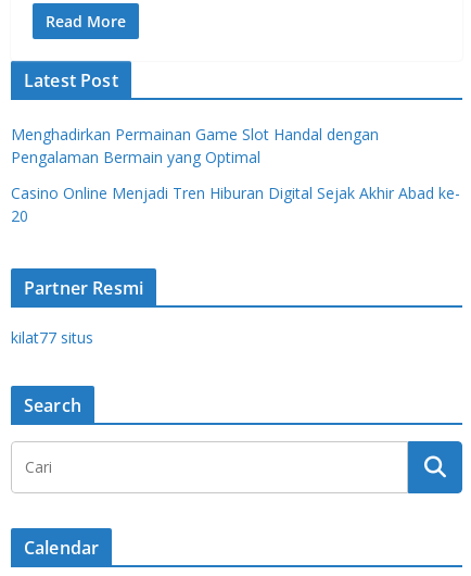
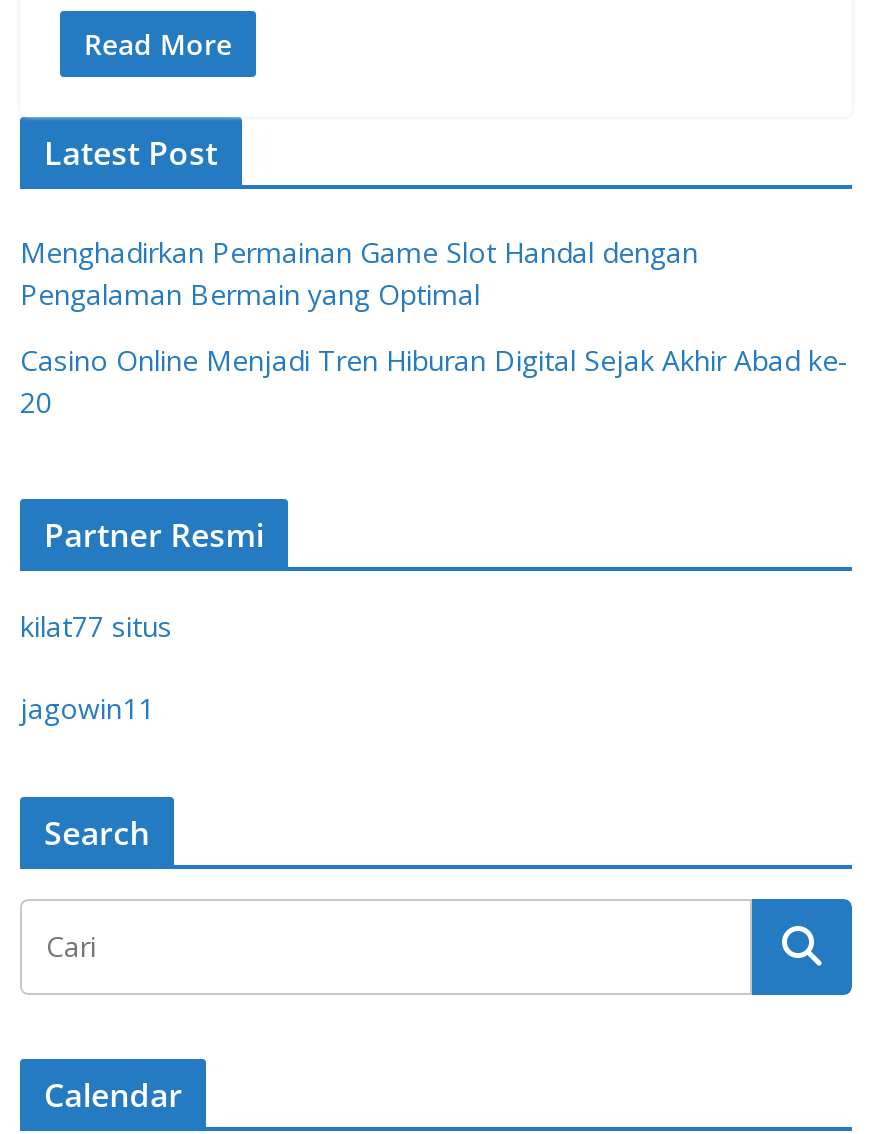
none -> [20,689,154,727] jagowin11

